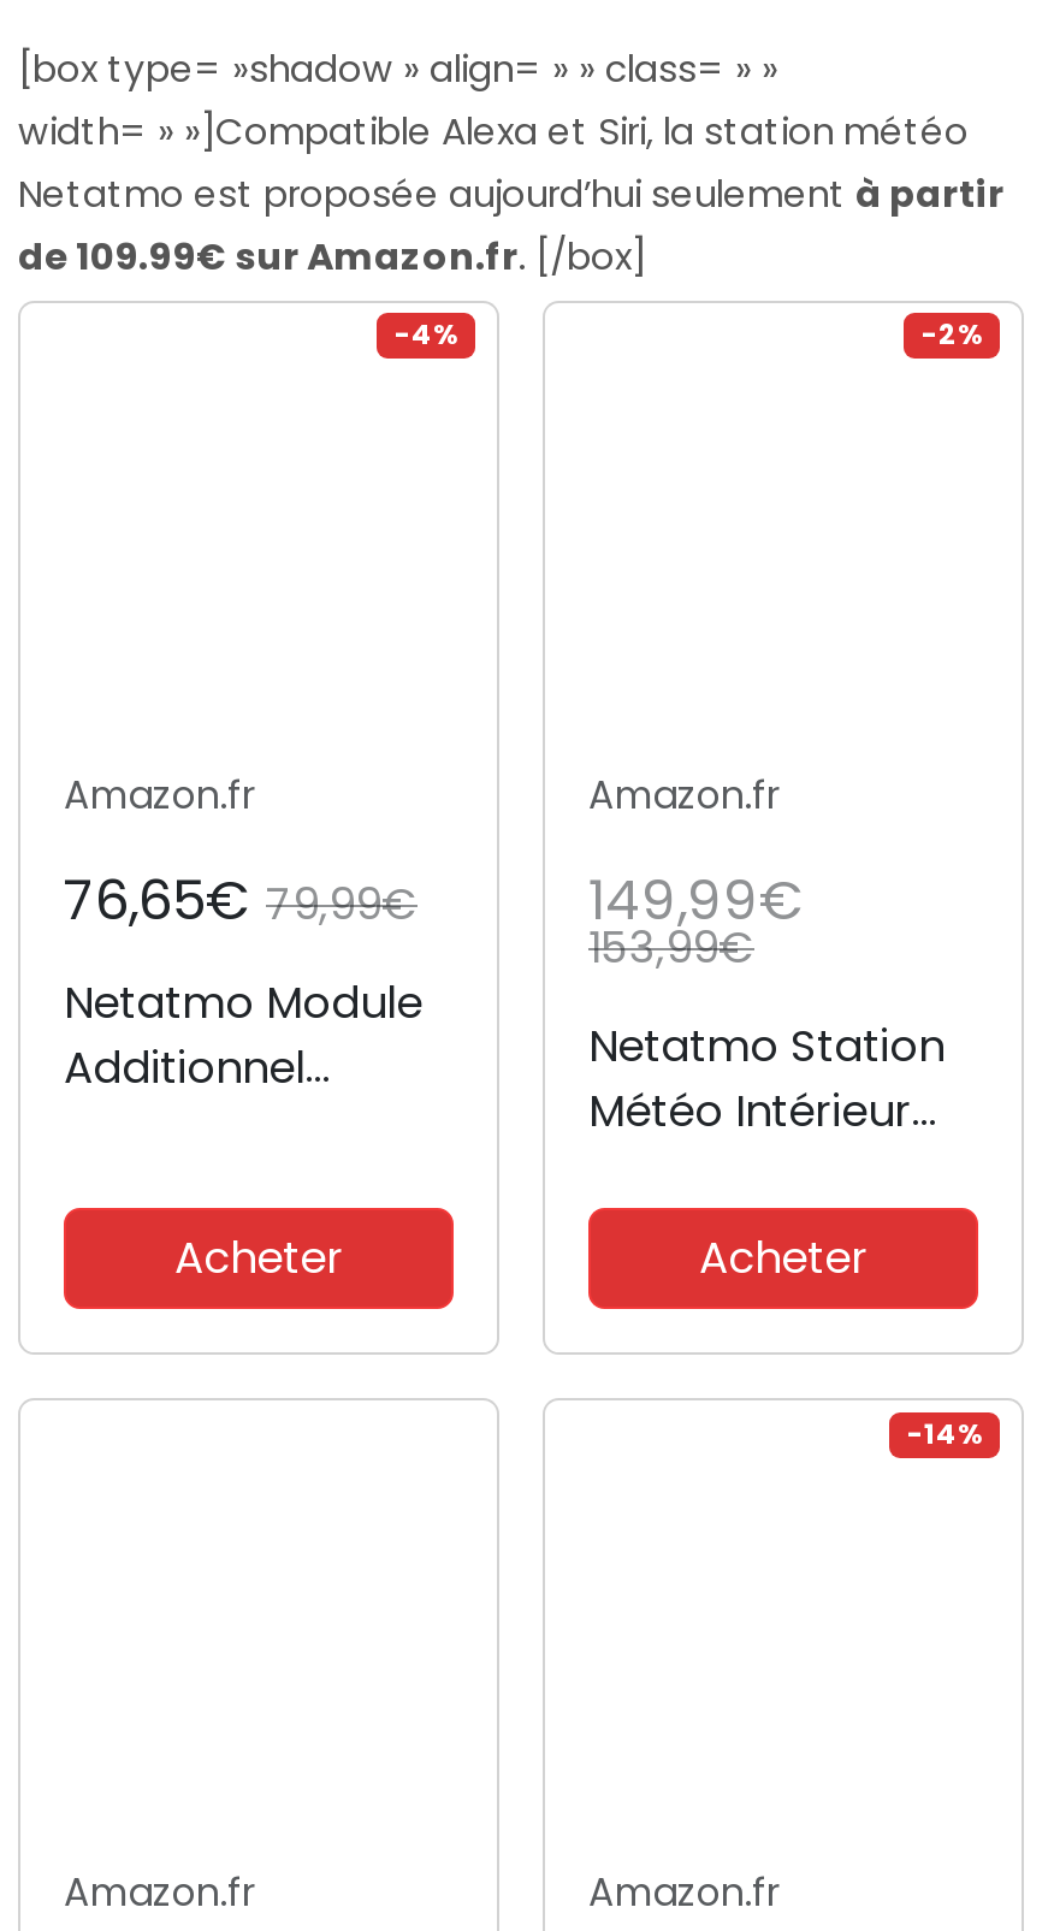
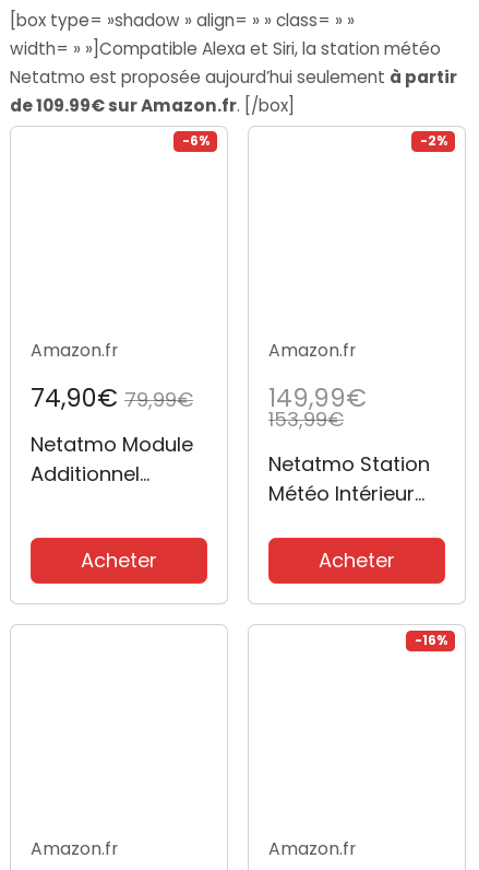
[395,316,457,354] -4% -> [182,132,209,150] -6%
[64,861,418,938] 76,65€79,99€ -> [31,380,193,415] 74,90€79,99€
[907,1414,982,1453] -14% -> [414,631,447,649] -16%

